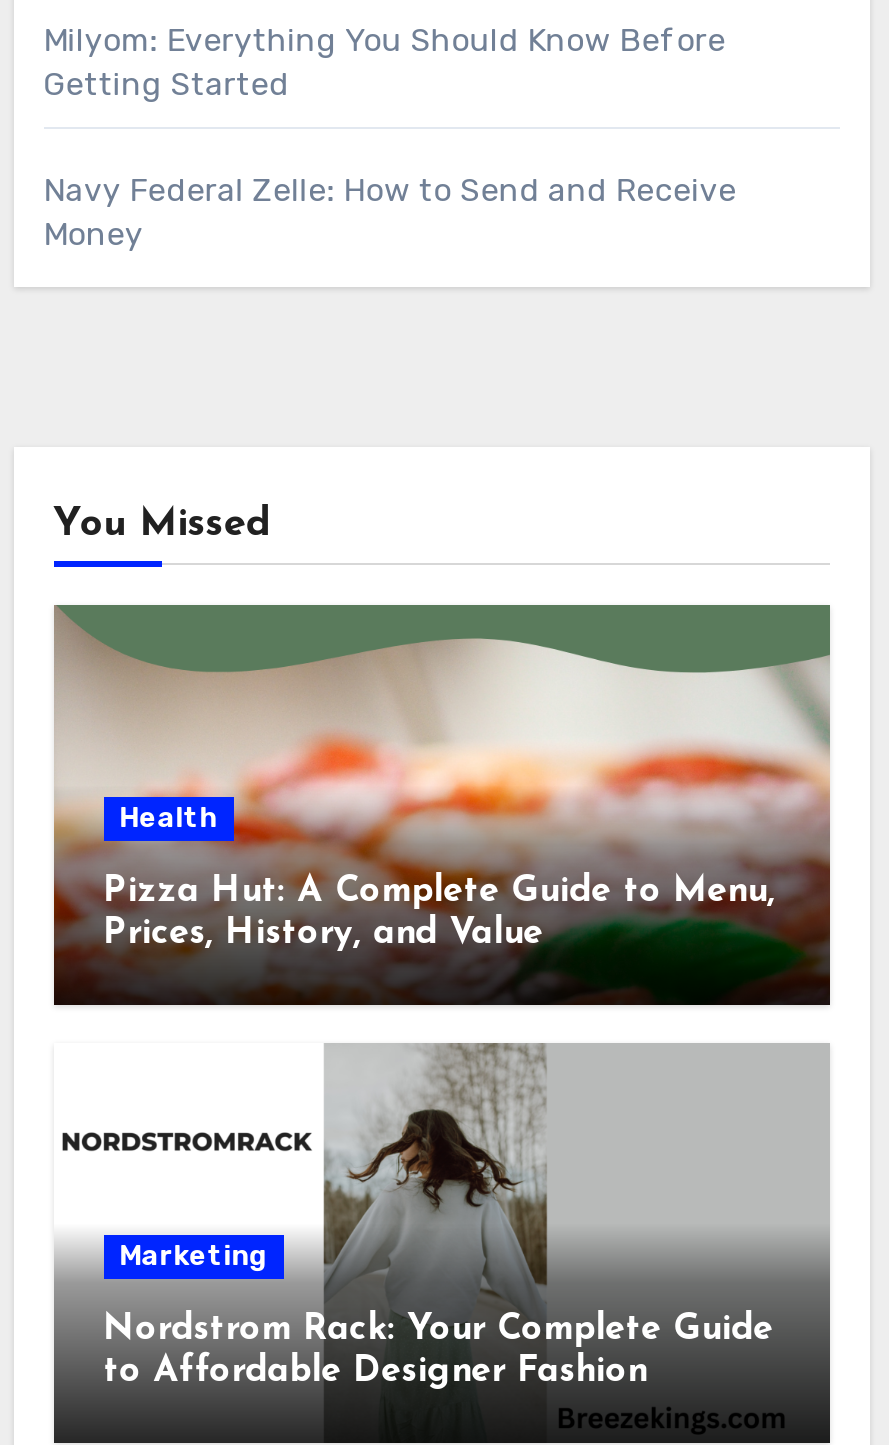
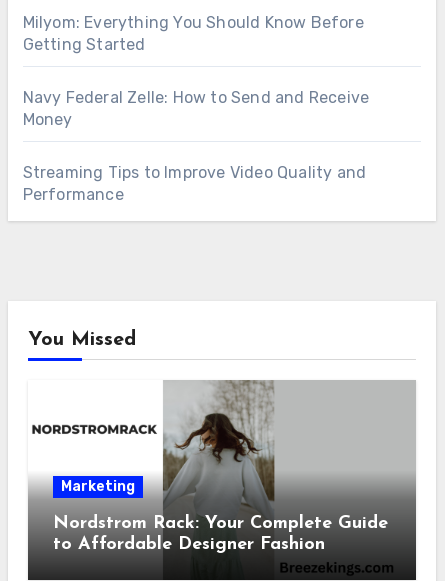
none -> [23,163,366,204] Streaming Tips to Improve Video Quality and | Performance
moved [53,505,269,545] -> [28,330,136,350]: You Missed
[52,605,830,1007] [image] | Health | Pizza Hut: A Complete Guide to Menu, | Prices, History, and Value -> none

